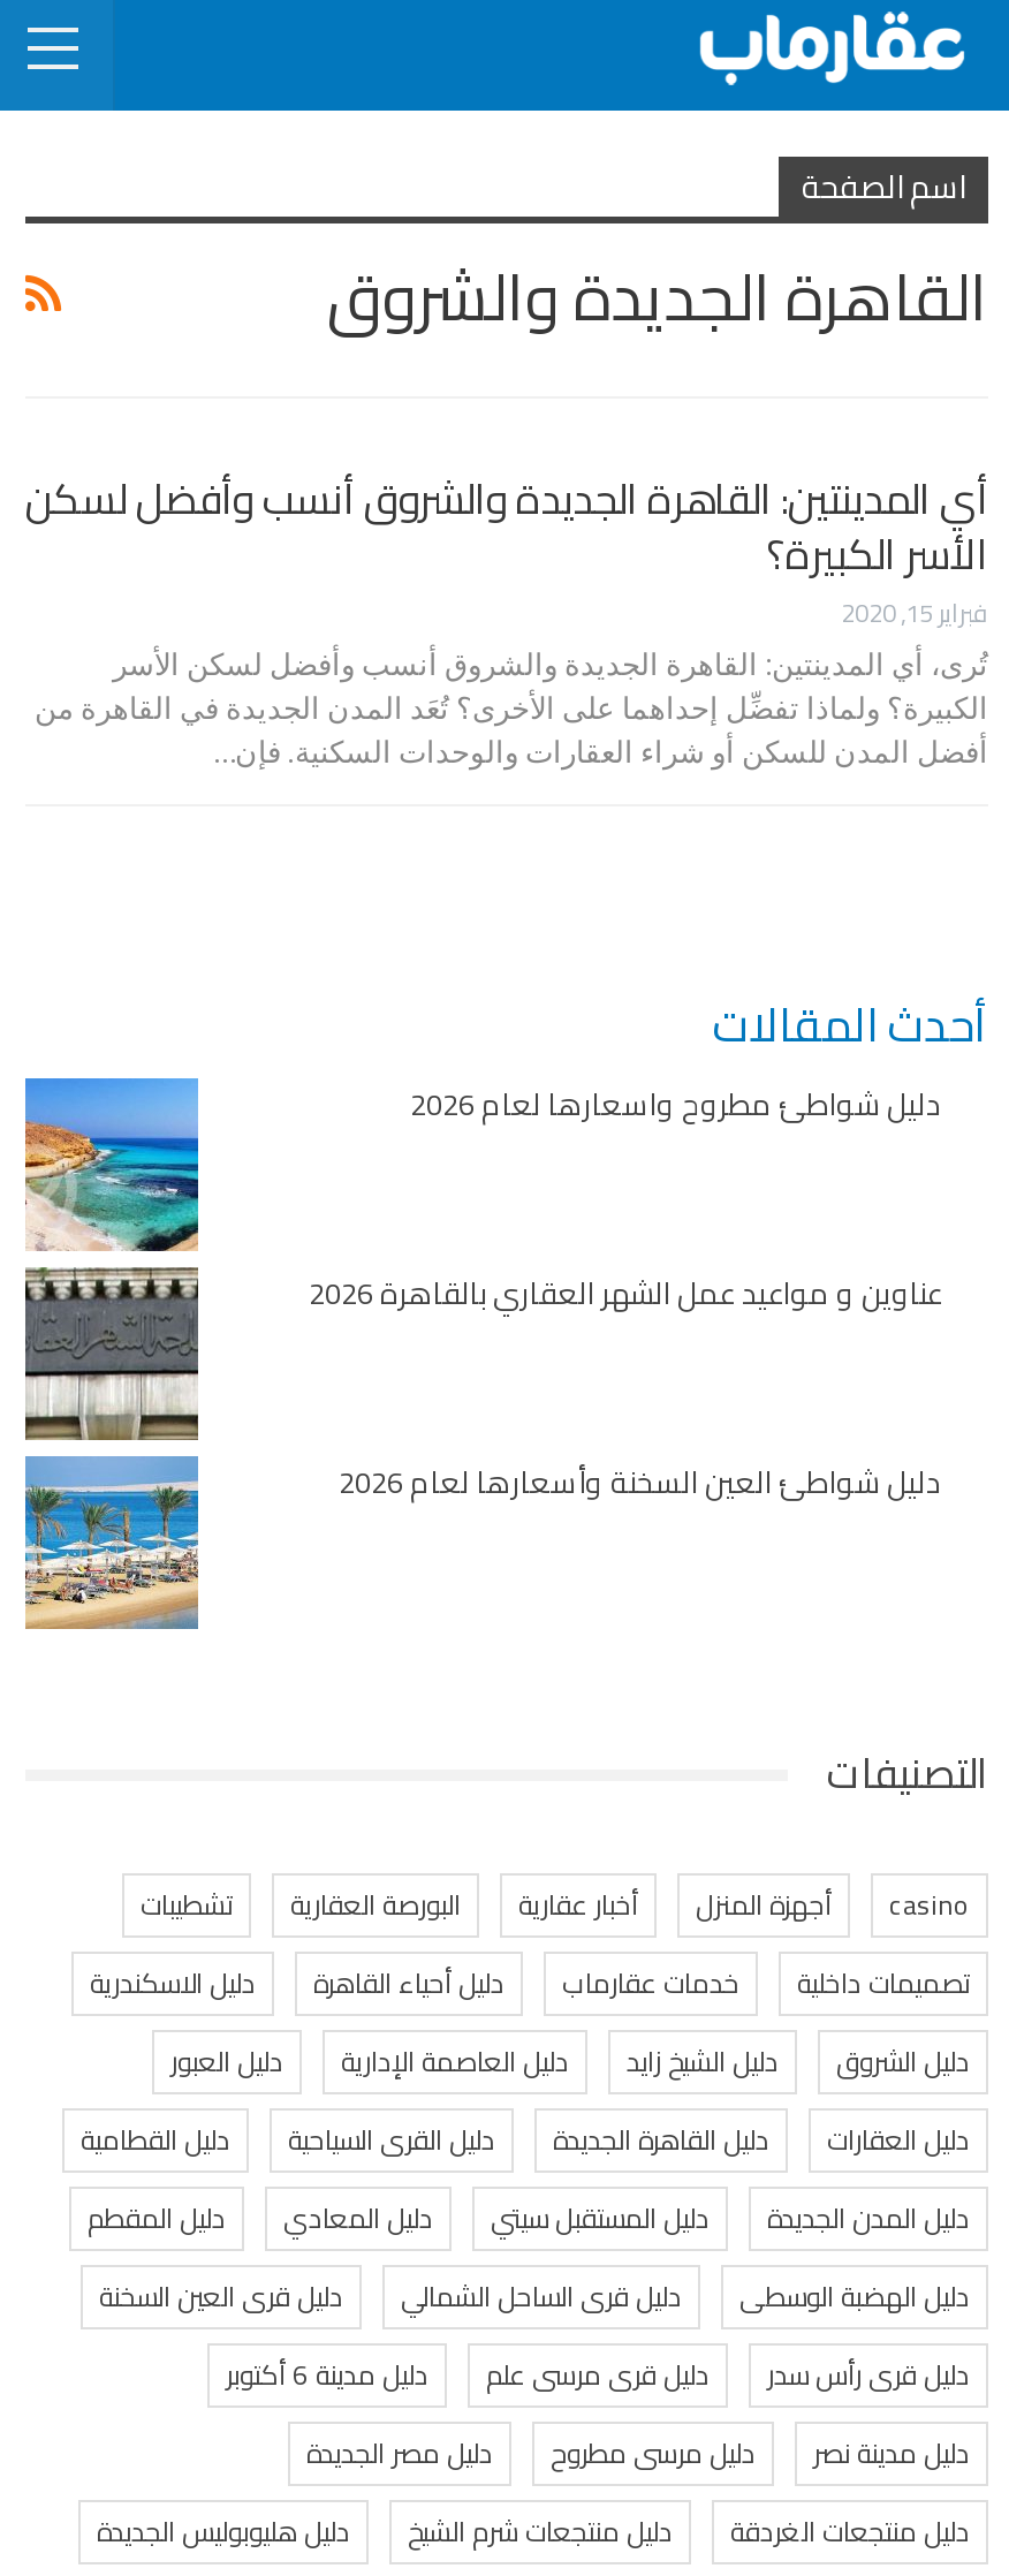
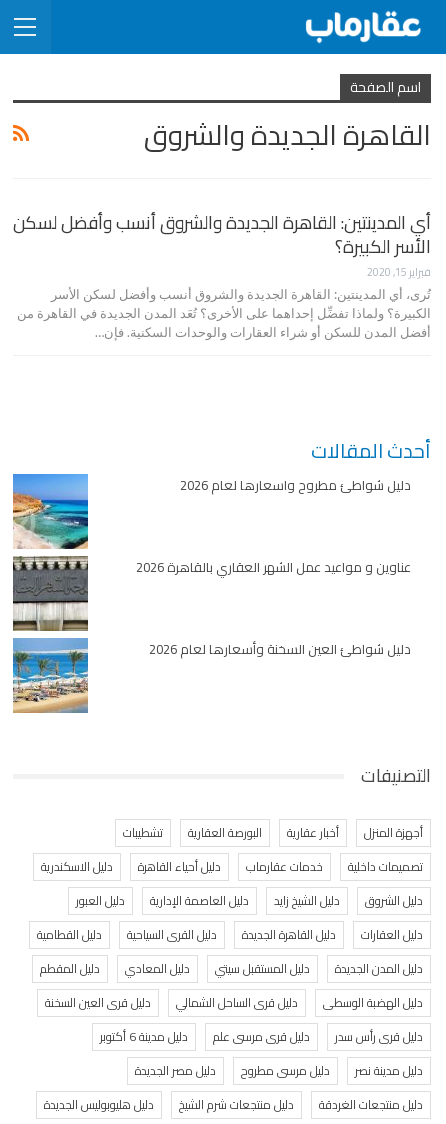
[889,1878,970,1931] casino -> none

